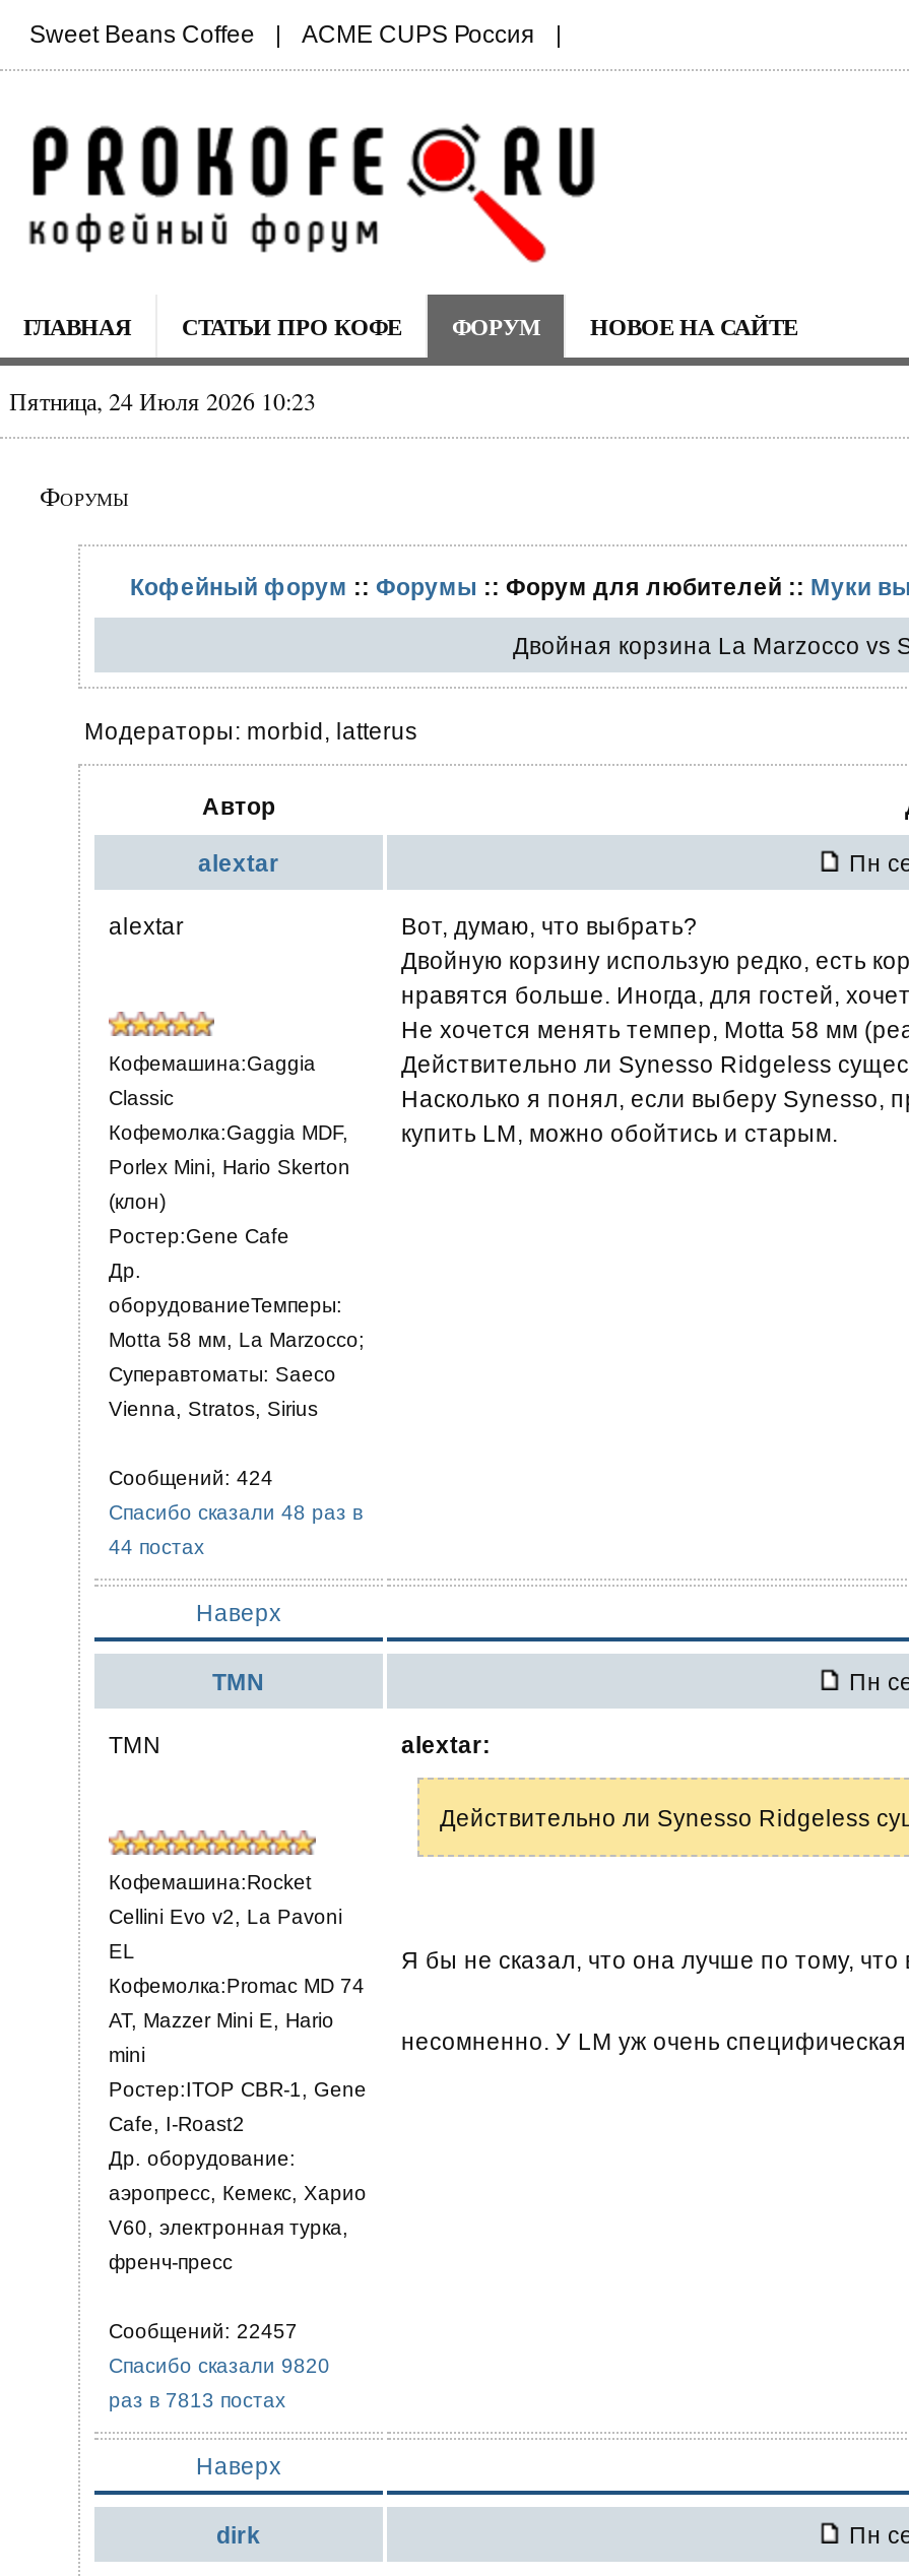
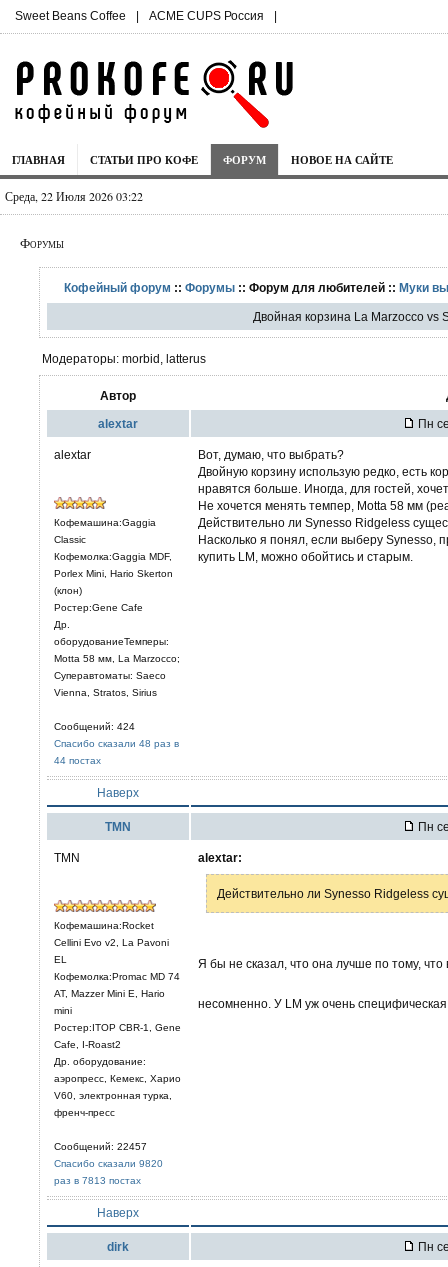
[9,384,316,416] Пятница, 24 Июля 2026 10:23 -> [5,188,143,204] Среда, 22 Июля 2026 03:22

